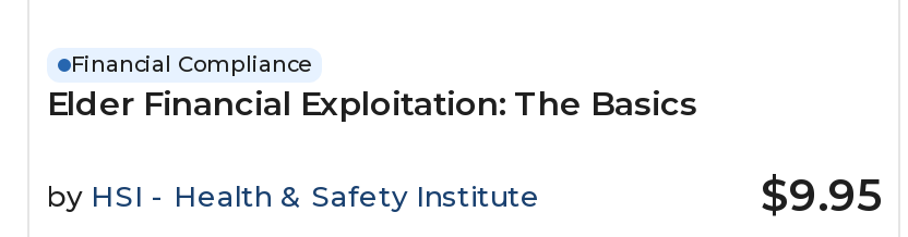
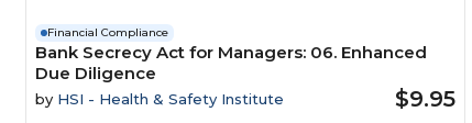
[47,82,697,123] Elder Financial Exploitation: The Basics -> [35,41,427,83] Bank Secrecy Act for Managers: 06. Enhanced | Due Diligence

